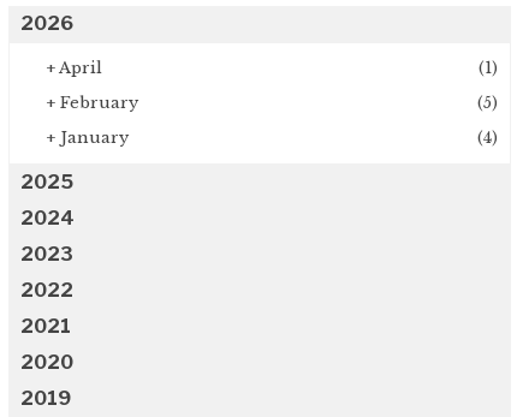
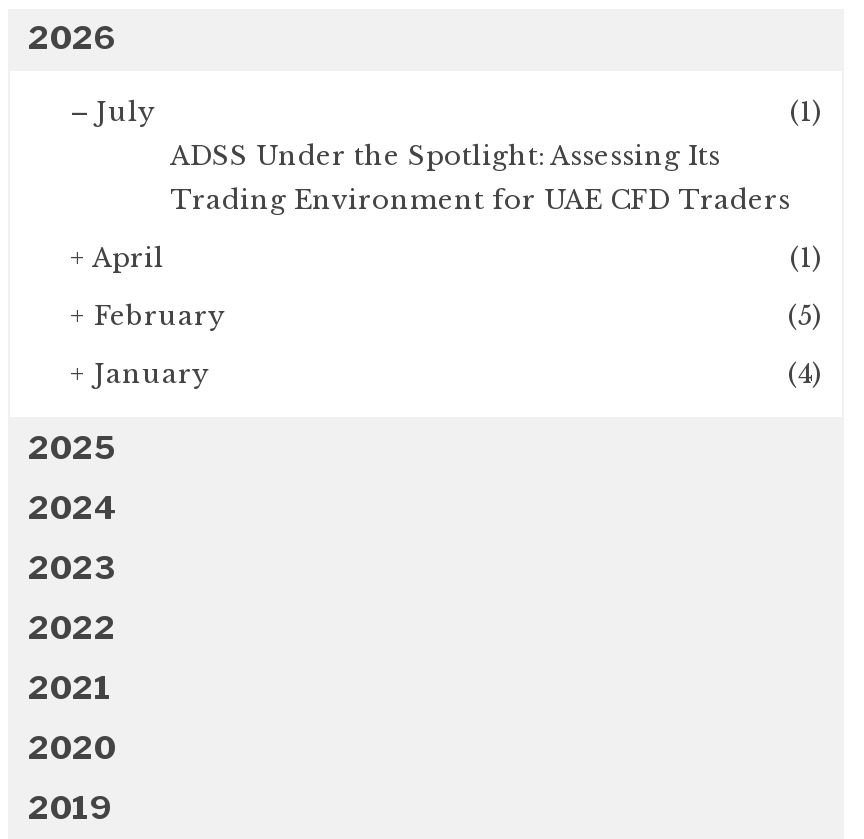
none -> [70,95,822,217] – July | (1) | ADSS Under the Spotlight: Assessing Its | Trading Environment for UAE CFD Traders

